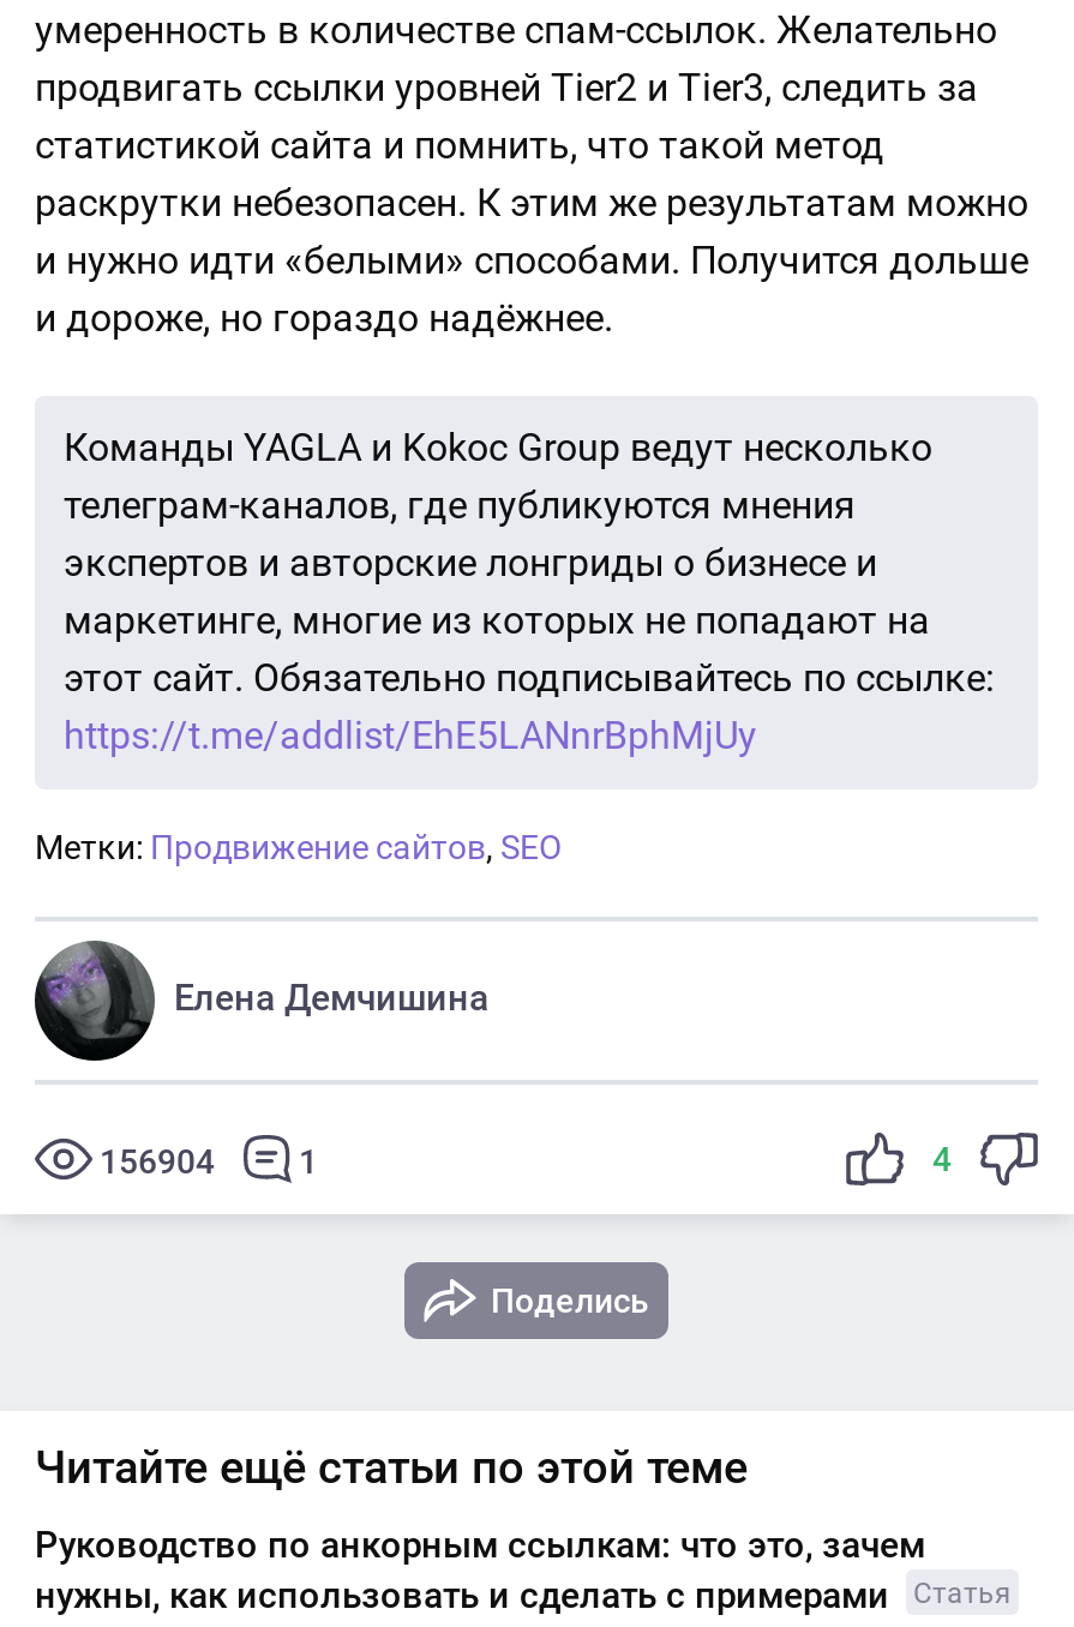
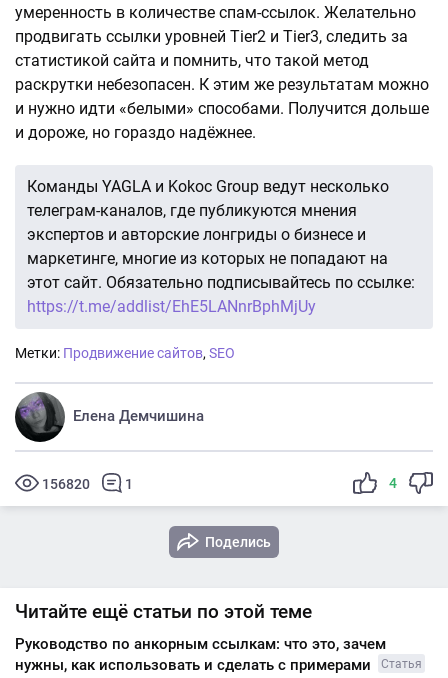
[100,1142,215,1180] 156904 -> [42,476,90,492] 156820

